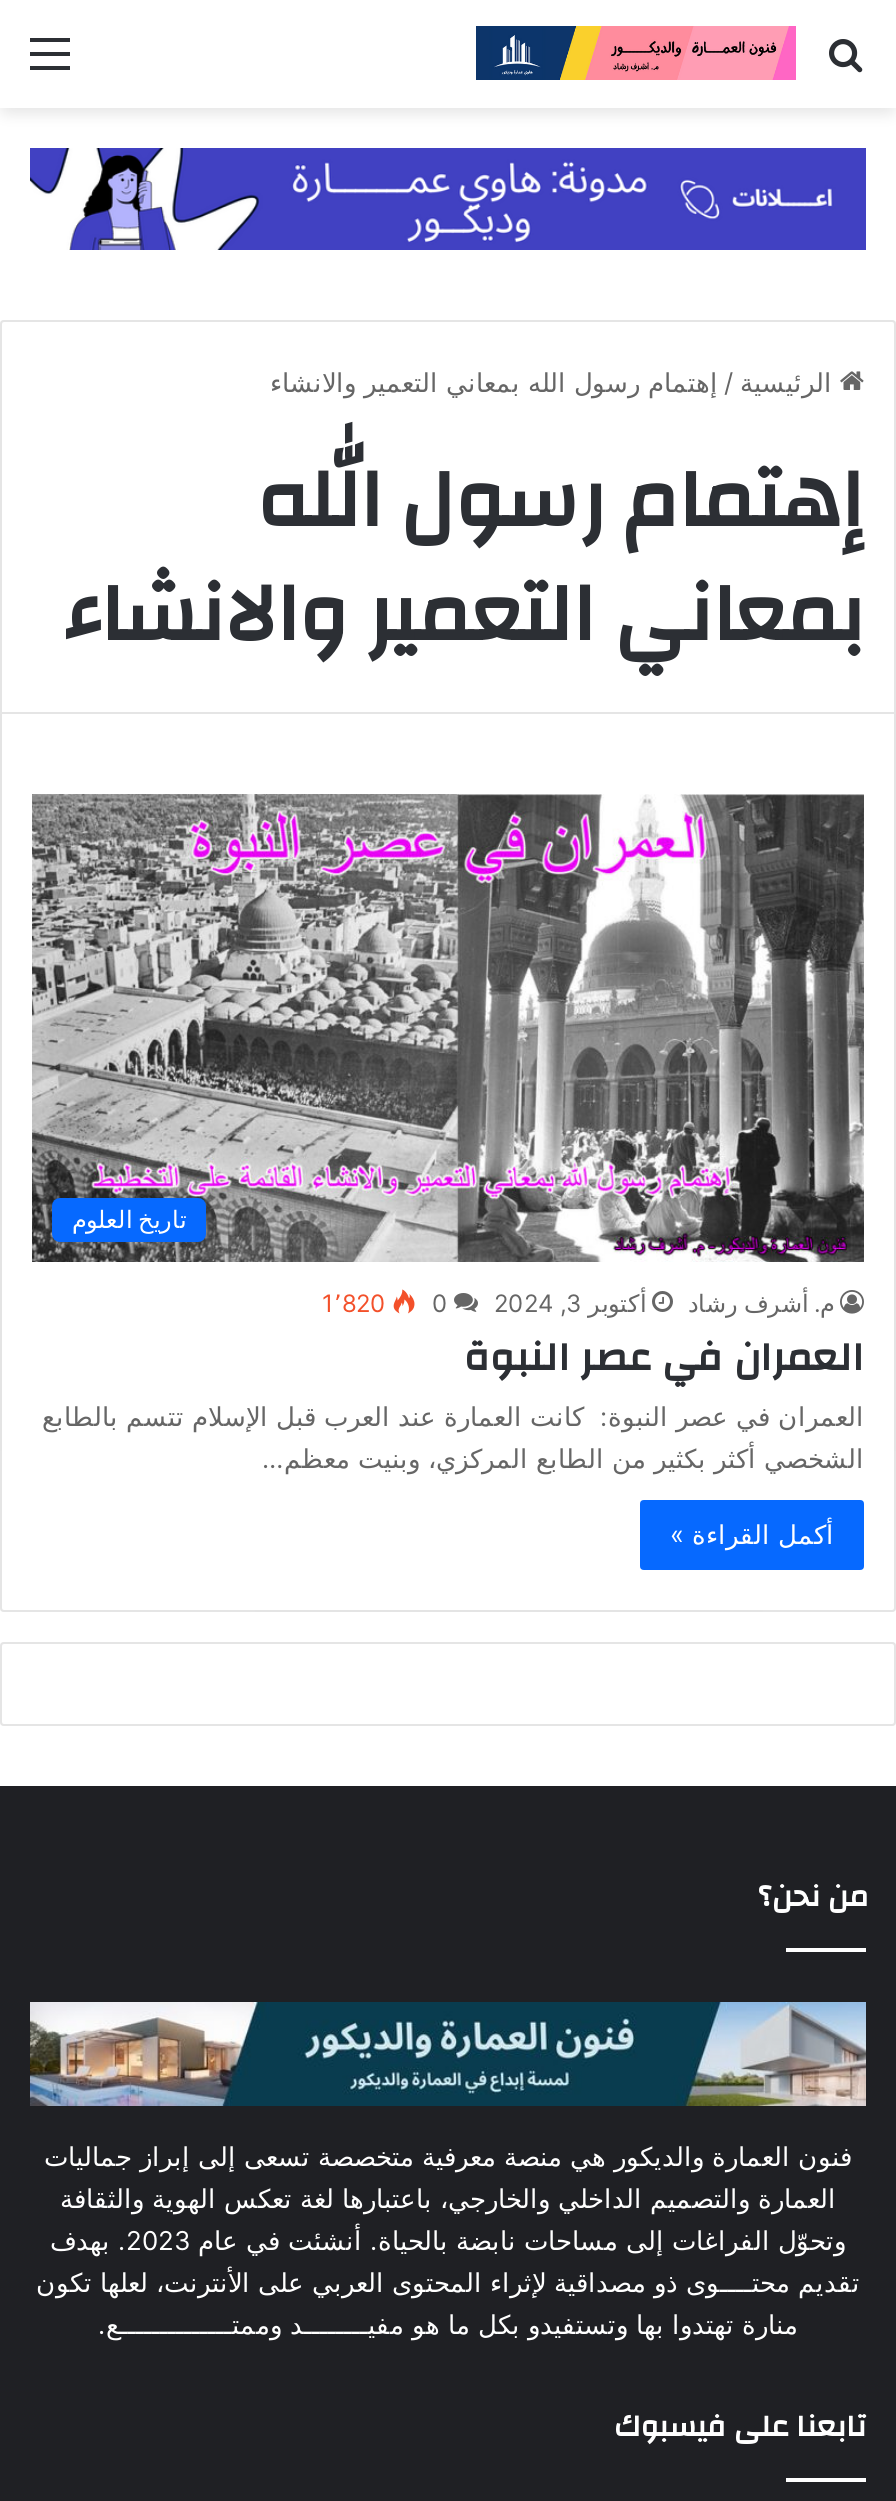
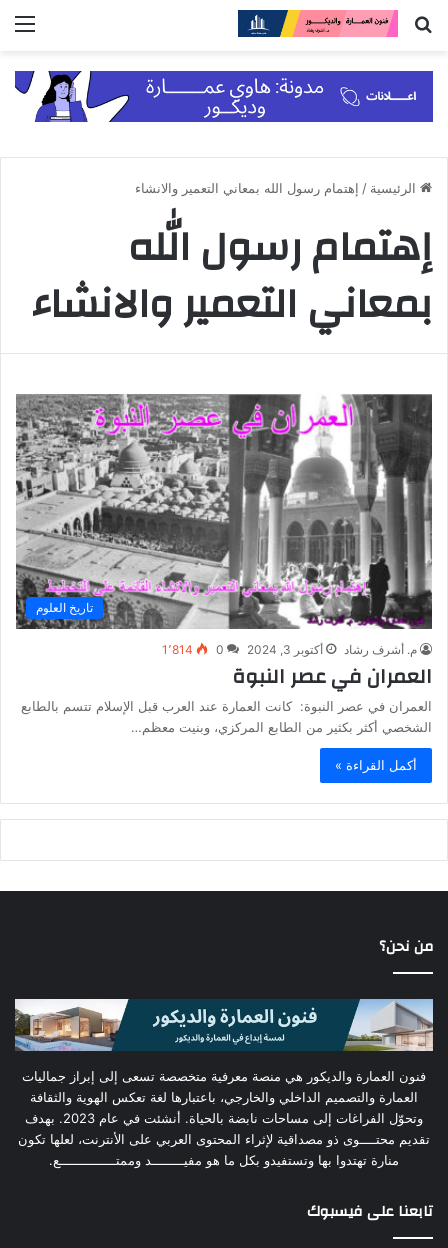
[322,1289,448,1319] 1٬820 0 -> [162,642,224,657] 1٬814 0

